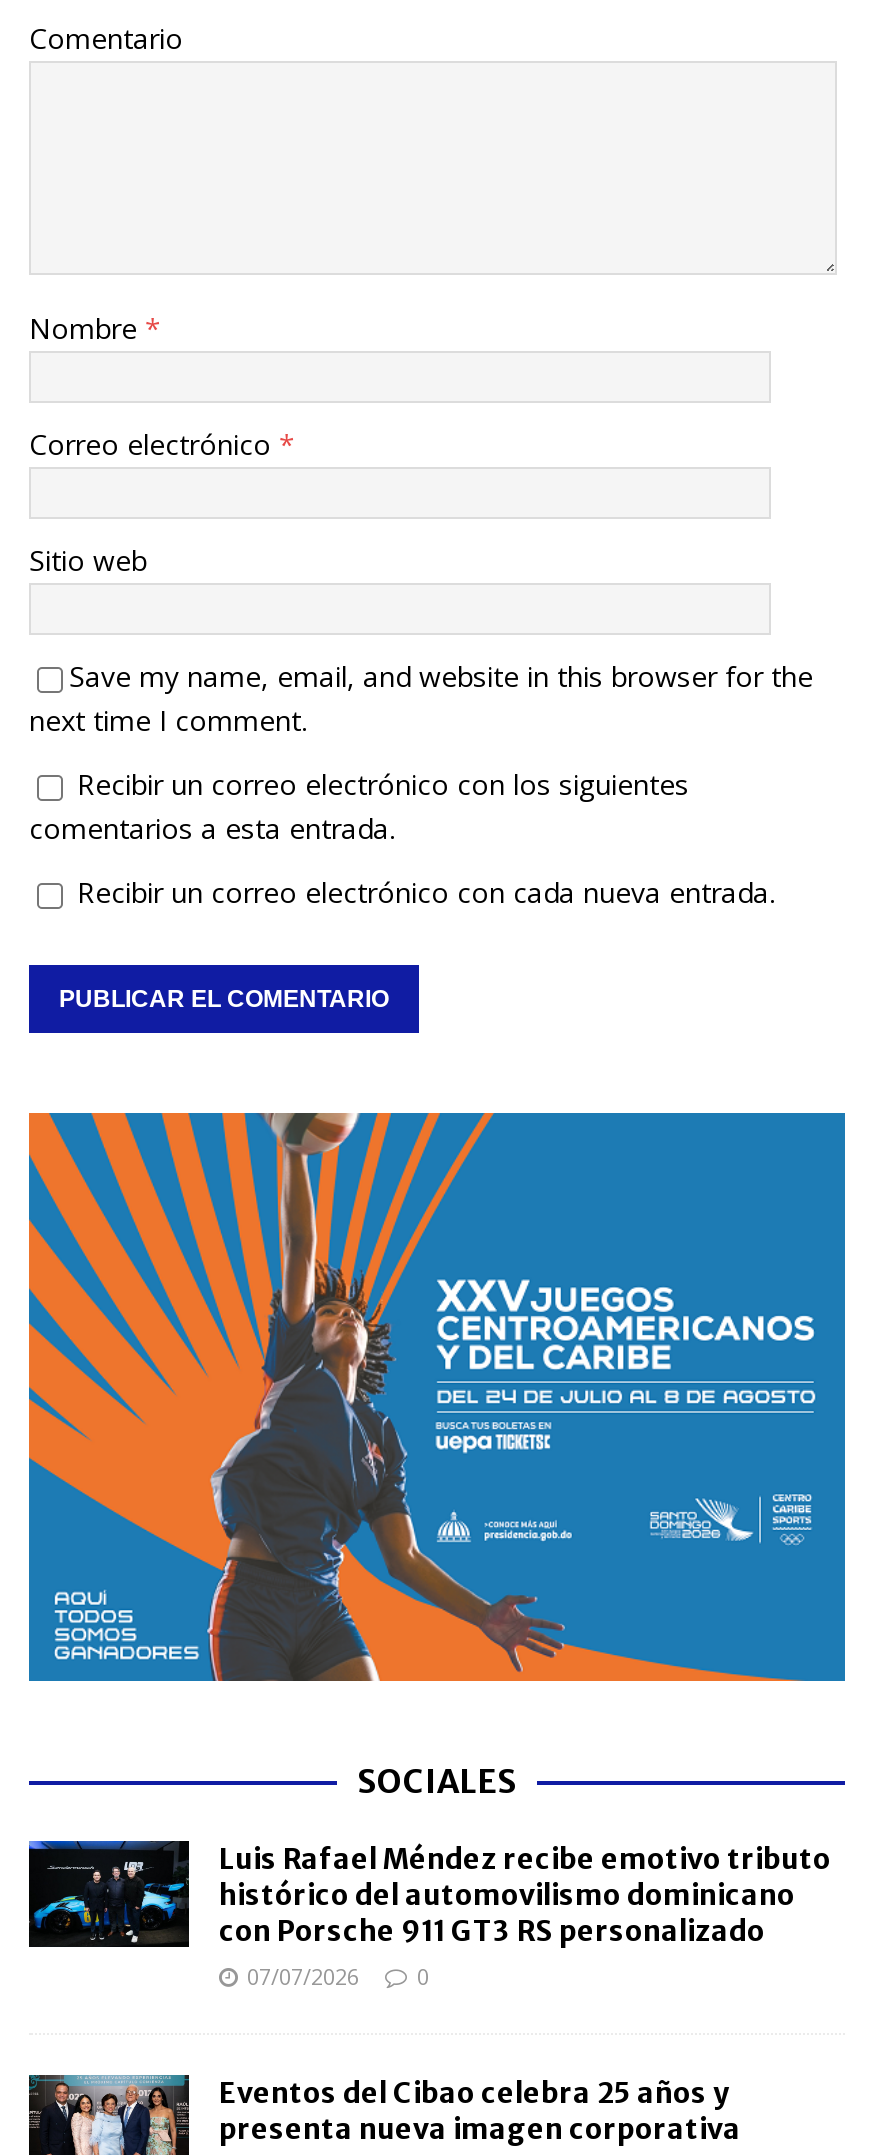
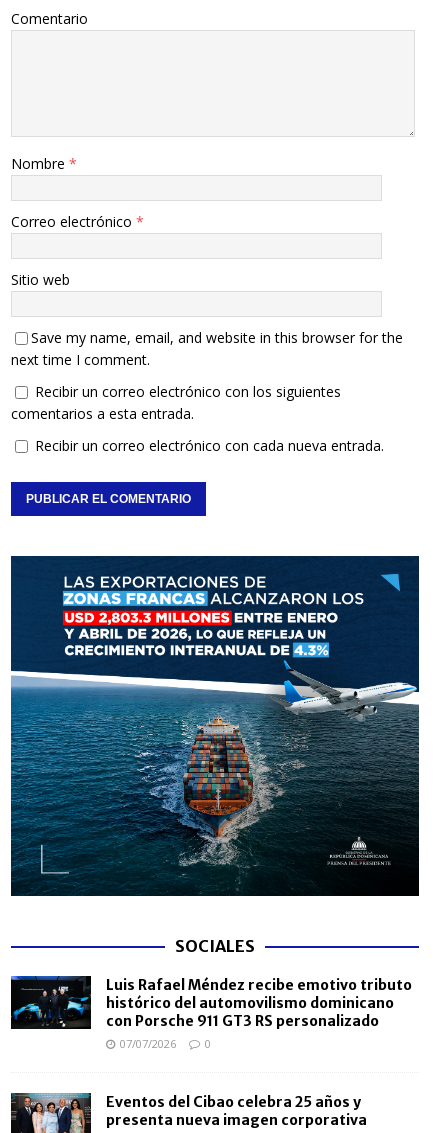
[27,1112,847,1684] [image] -> [10,555,420,897] [image]

